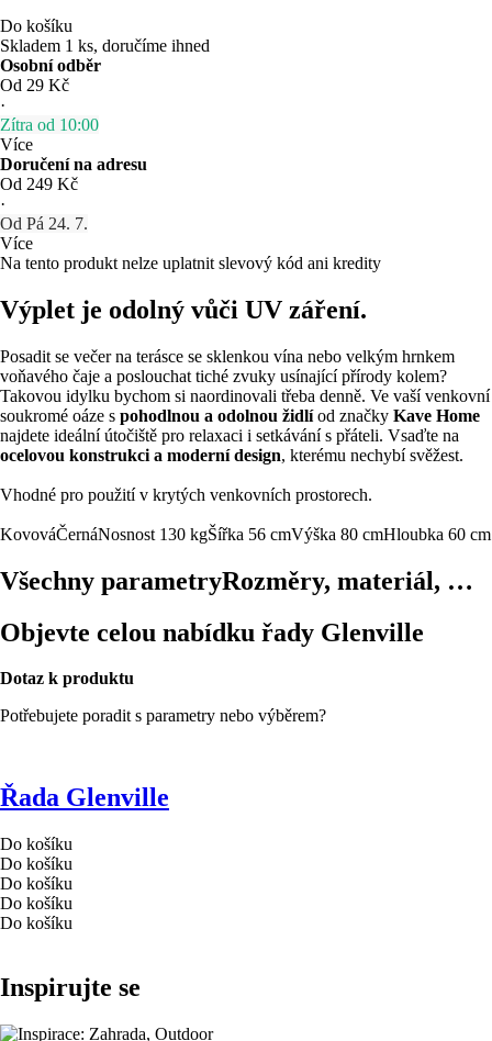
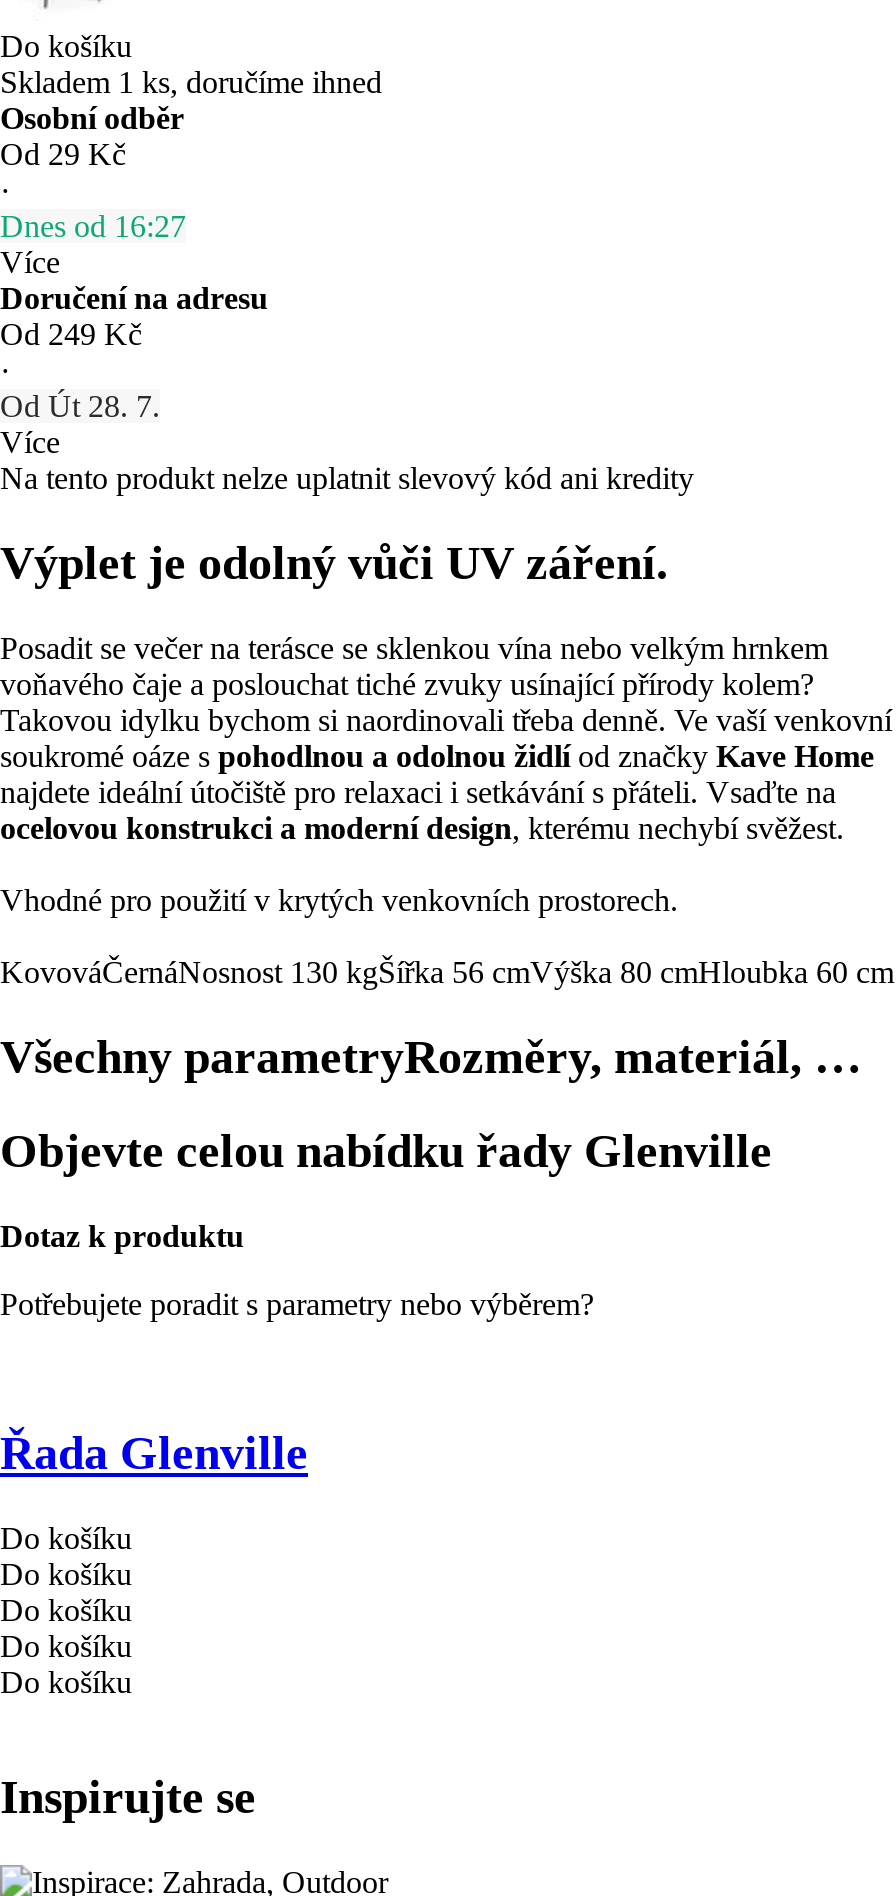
[0,115,99,134] Zítra od 10:00 -> [0,210,186,244] Dnes od 16:27
[0,214,88,233] Od Pá 24. 7. -> [0,390,160,424] Od Út 28. 7.

